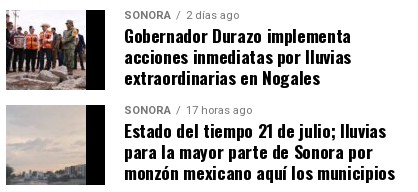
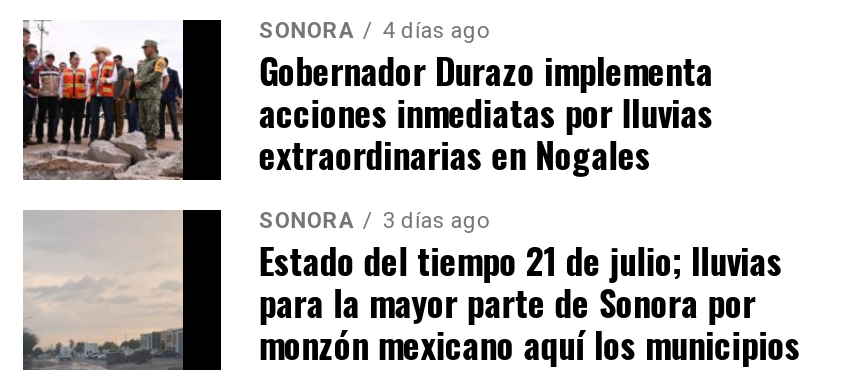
[124,9,239,22] SONORA 2 días ago -> [259,18,489,44] SONORA 4 días ago
[124,104,252,117] SONORA 17 horas ago -> [259,208,489,234] SONORA 3 días ago

